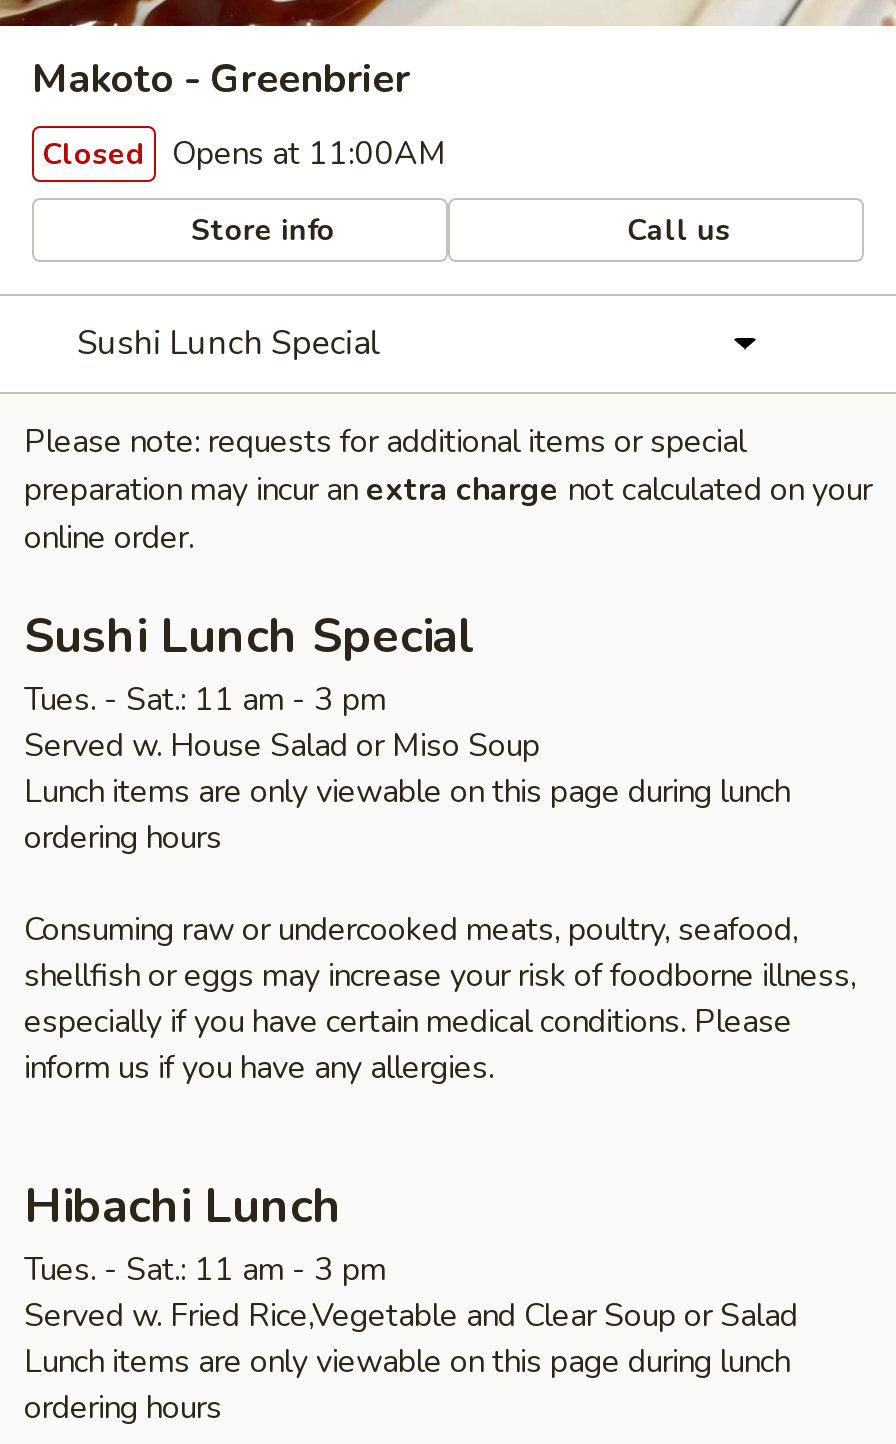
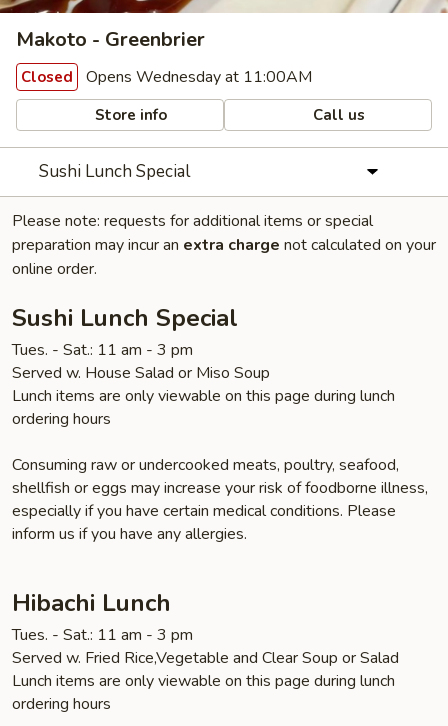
[42,132,446,176] Closed Opens at 11:00AM -> [21,66,312,88] Closed Opens Wednesday at 11:00AM

